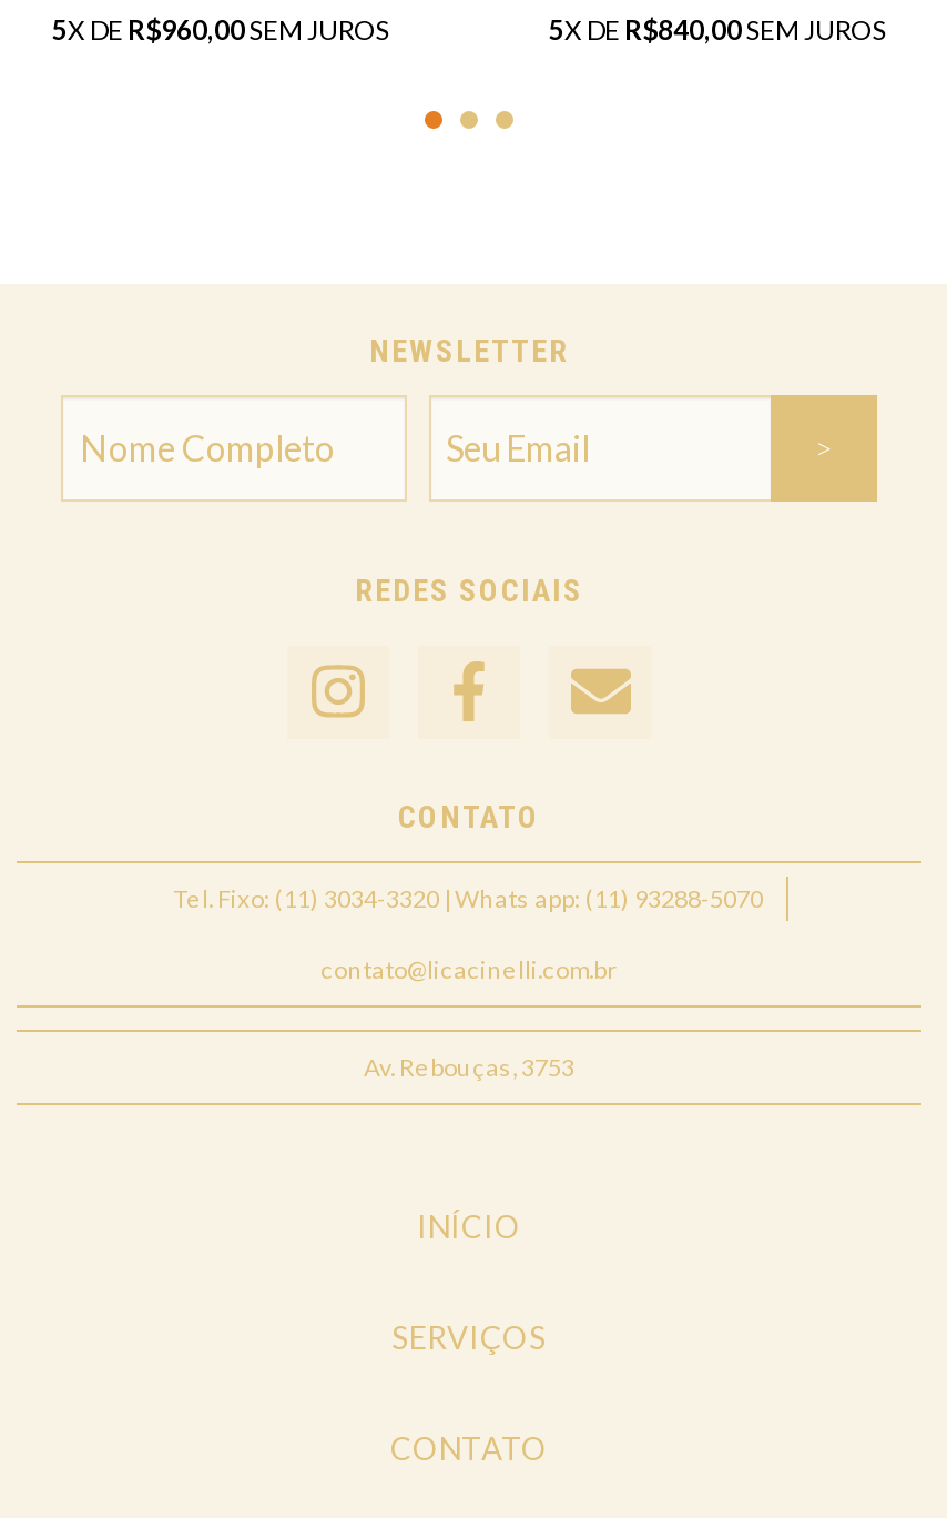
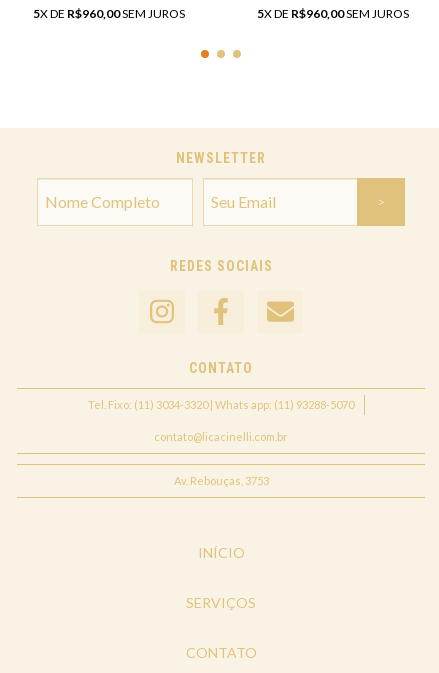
[549,12,886,45] 5X DE R$840,00SEM JUROS -> [257,5,409,20] 5X DE R$960,00SEM JUROS

